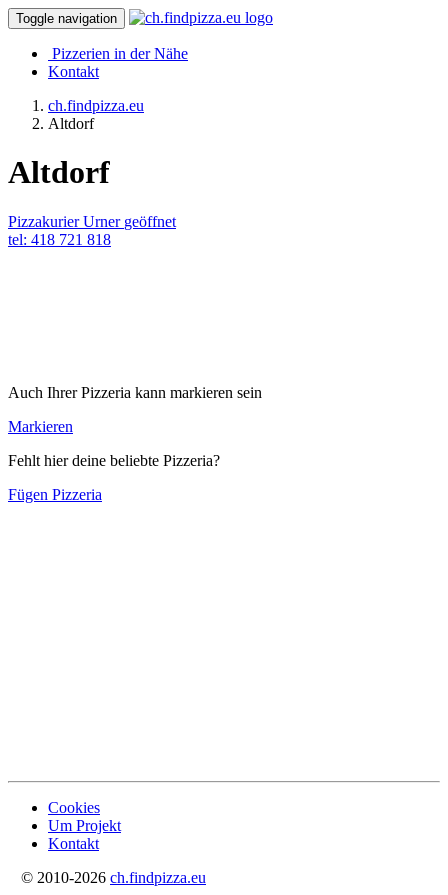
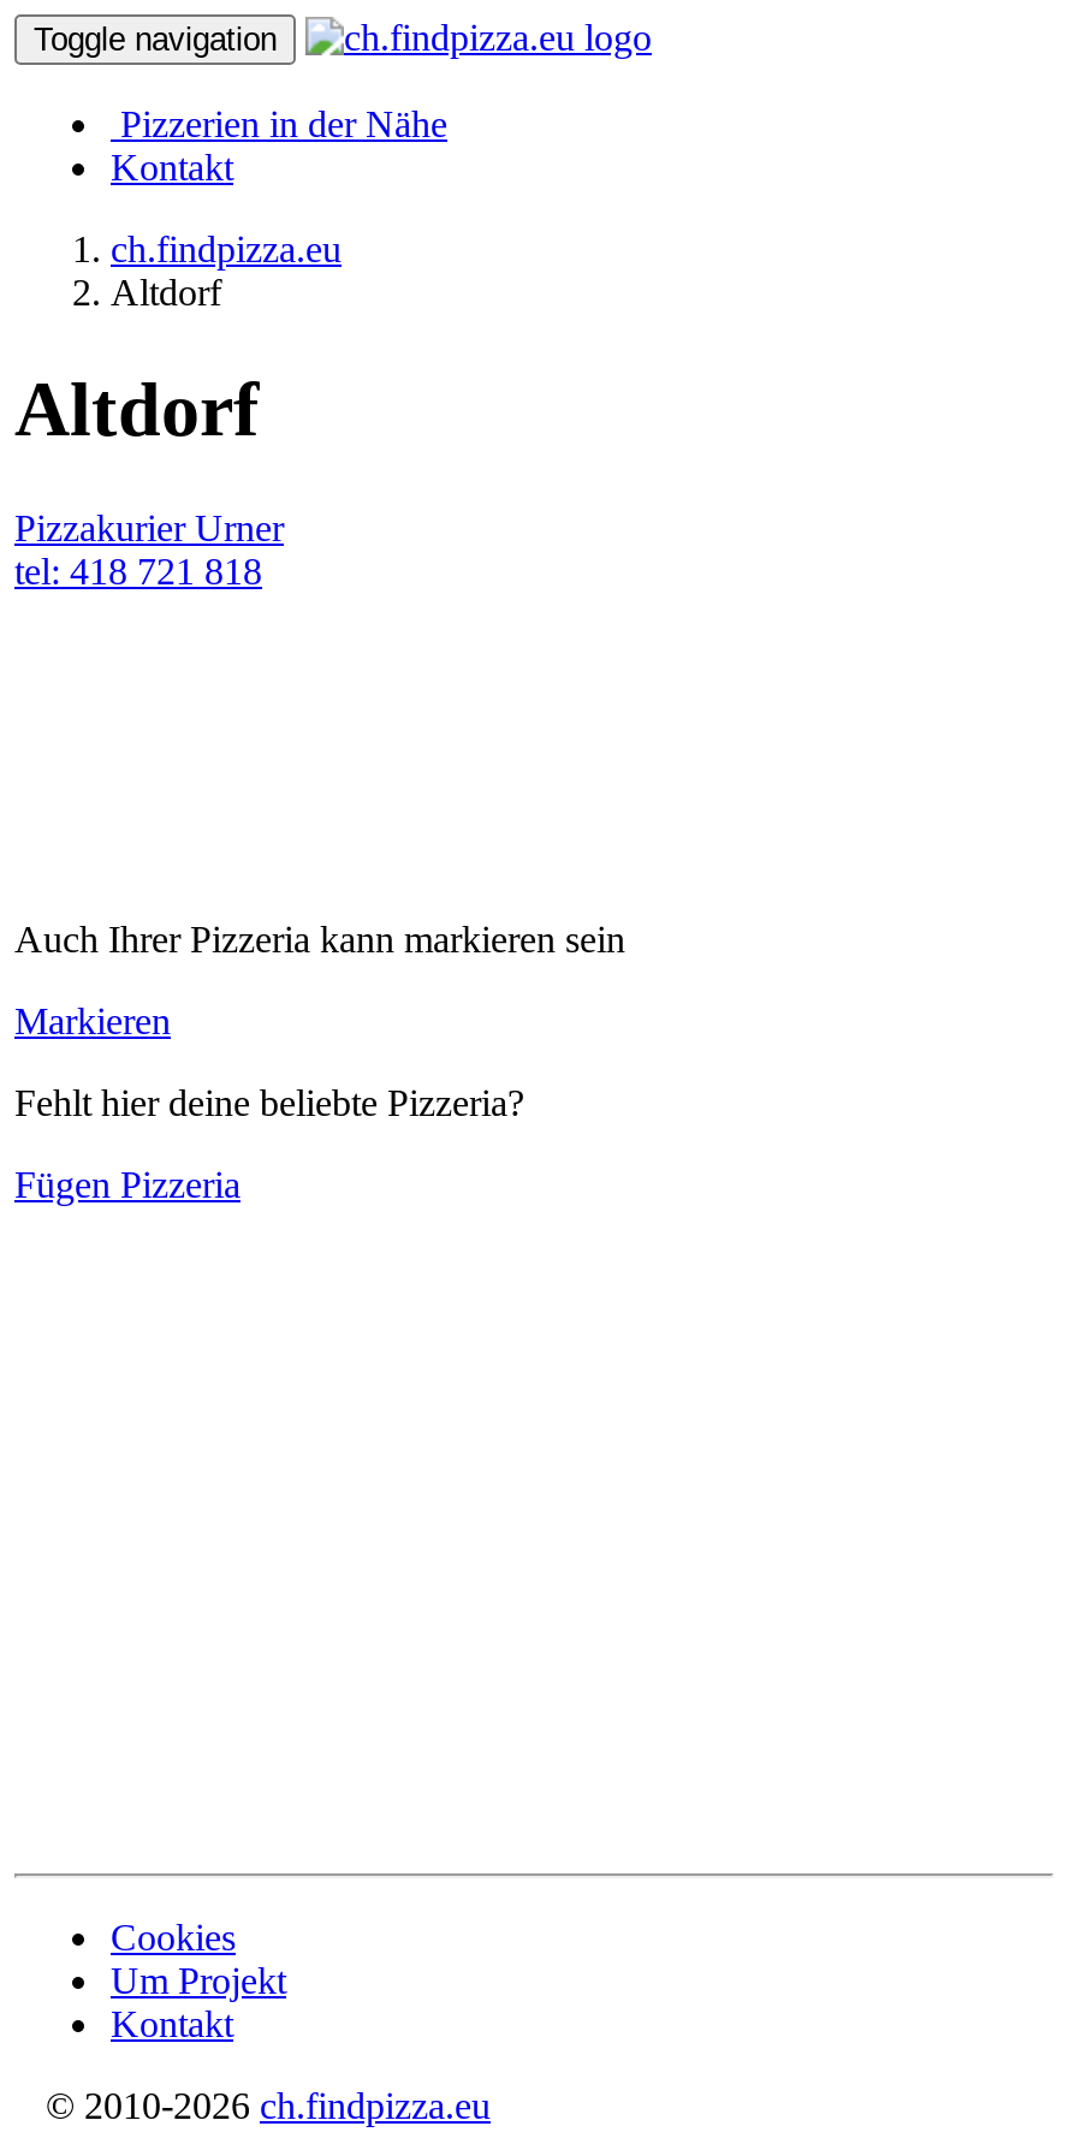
[8,213,176,230] Pizzakurier Urner geöffnet -> [14,507,284,548] Pizzakurier Urner

